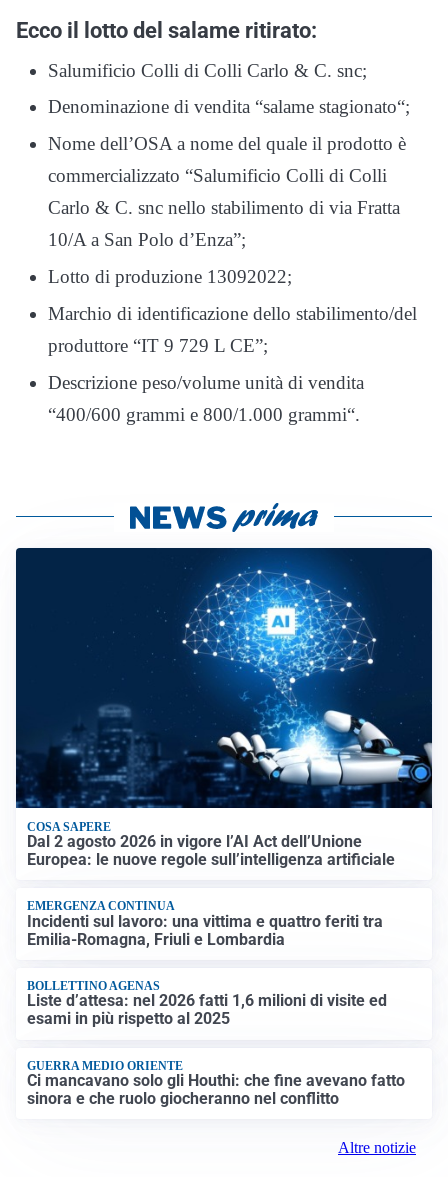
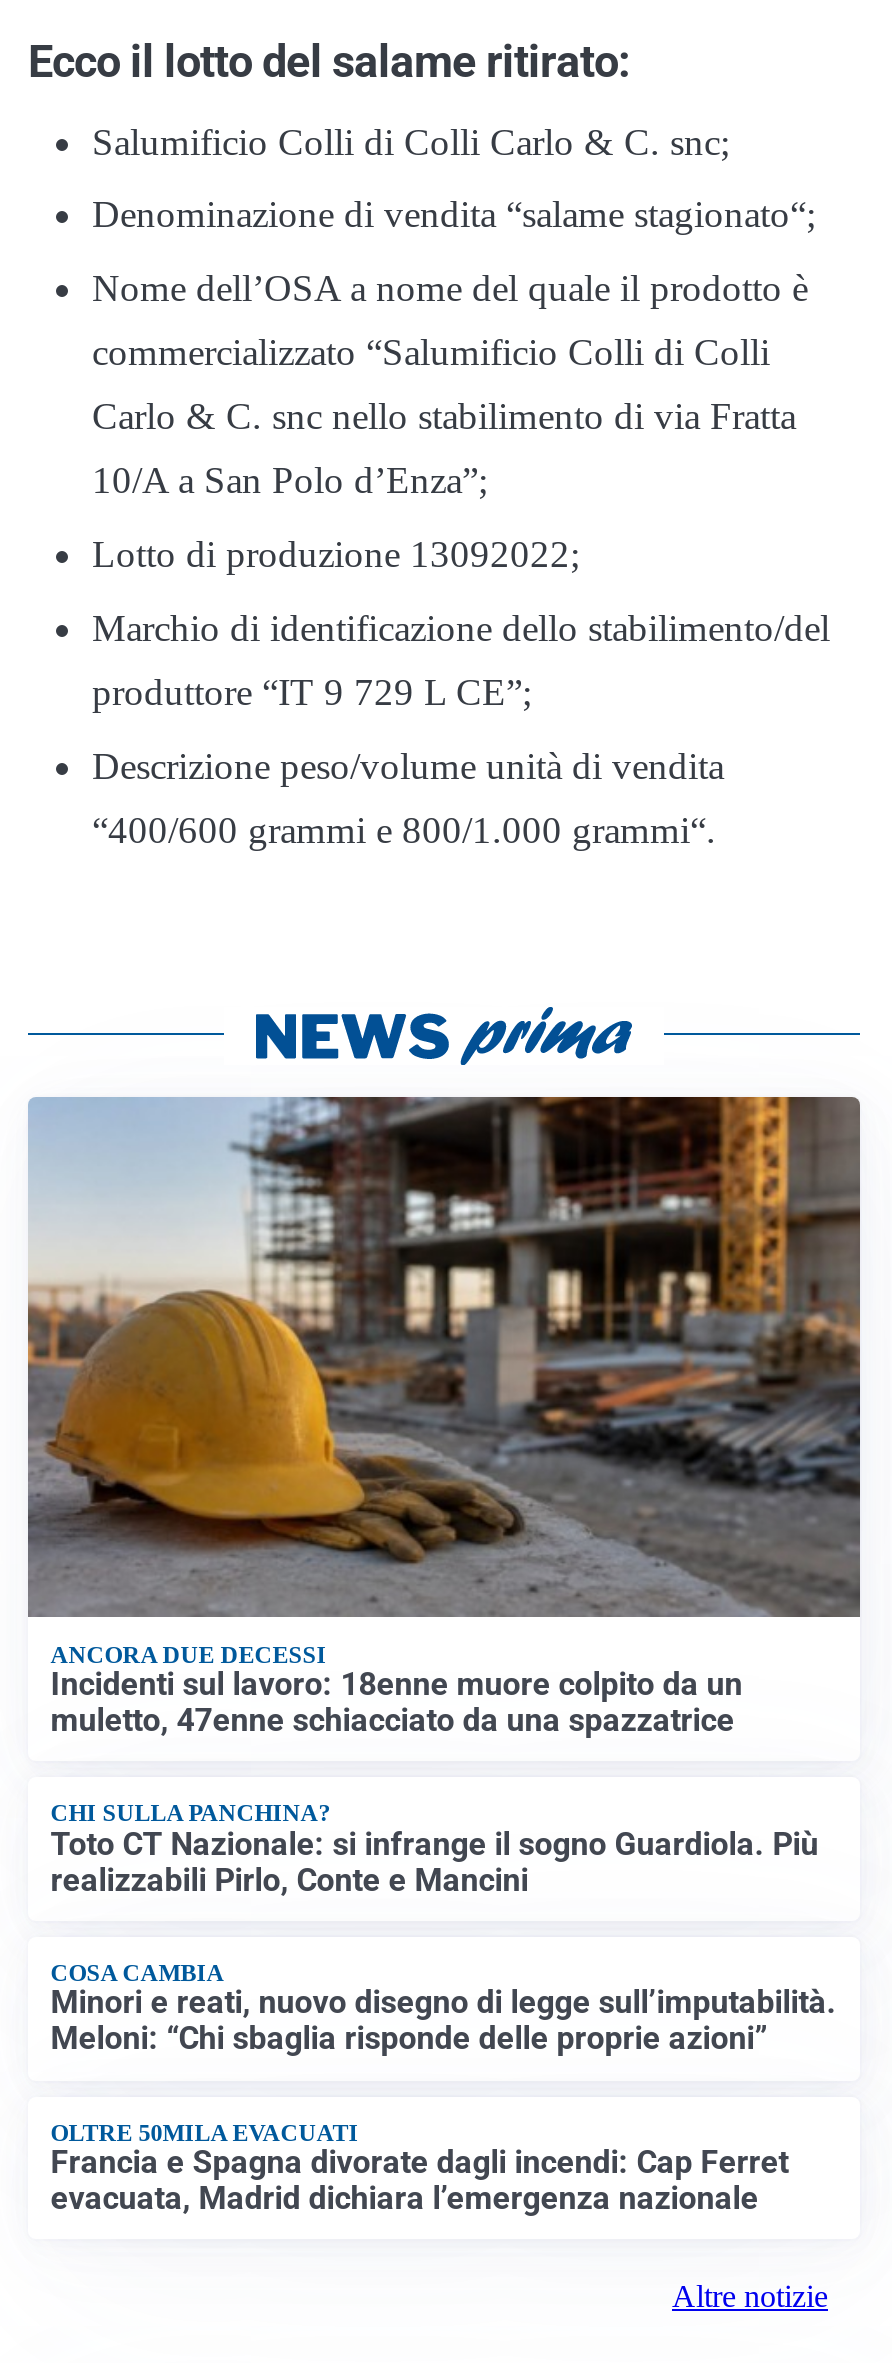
[15,547,433,869] [image] | COSA SAPERE | Dal 2 agosto 2026 in vigore l’AI Act dell’Unione | Europea: le nuove regole sull’intelligenza artificiale -> [26,1095,862,1739] [image] | ANCORA DUE DECESSI | Incidenti sul lavoro: 18enne muore colpito da un | muletto, 47enne schiacciato da una spazzatrice
[27,899,383,949] EMERGENZA CONTINUA | Incidenti sul lavoro: una vittima e quattro feriti tra | Emilia-Romagna, Friuli e Lombardia -> [50,1800,818,1898] CHI SULLA PANCHINA? | Toto CT Nazionale: si infrange il sogno Guardiola. Più | realizzabili Pirlo, Conte e Mancini
[27,979,387,1028] BOLLETTINO AGENAS | Liste d’attesa: nel 2026 fatti 1,6 milioni di visite ed | esami in più rispetto al 2025 -> [50,1959,836,2058] COSA CAMBIA | Minori e reati, nuovo disegno di legge sull’imputabilità. | Meloni: “Chi sbaglia risponde delle proprie azioni”
[27,1059,405,1108] GUERRA MEDIO ORIENTE | Ci mancavano solo gli Houthi: che fine avevano fatto | sinora e che ruolo giocheranno nel conflitto -> [50,2119,788,2217] OLTRE 50MILA EVACUATI | Francia e Spagna divorate dagli incendi: Cap Ferret | evacuata, Madrid dichiara l’emergenza nazionale

